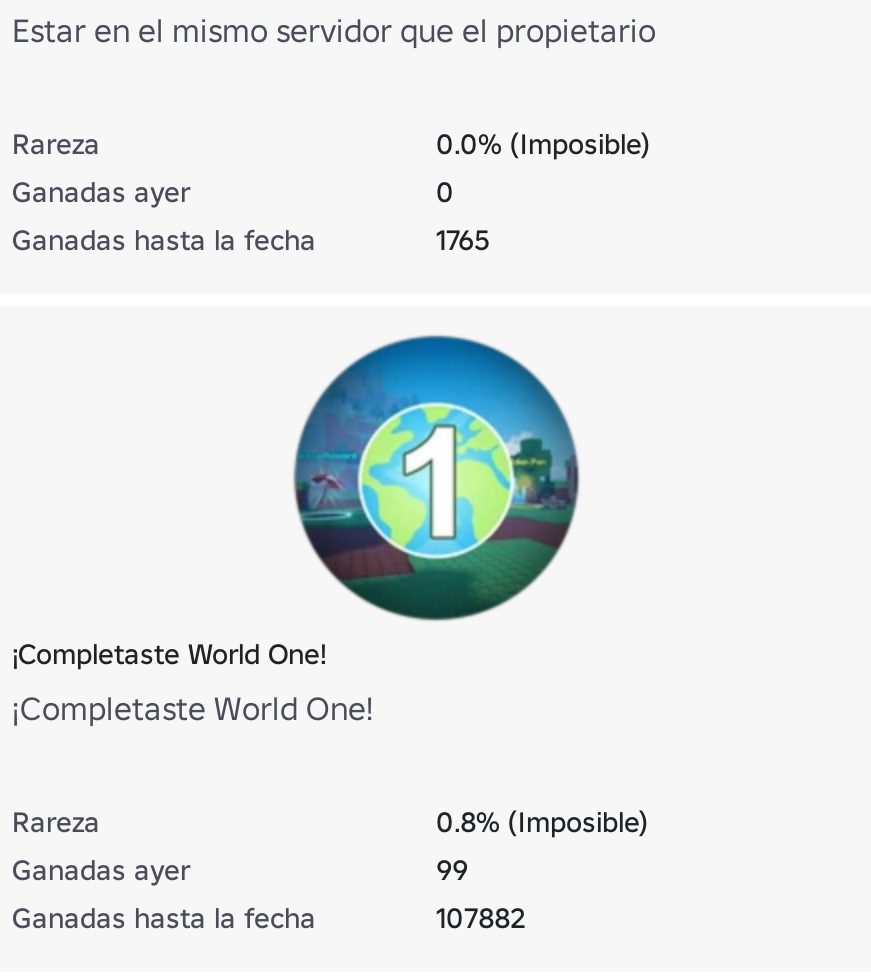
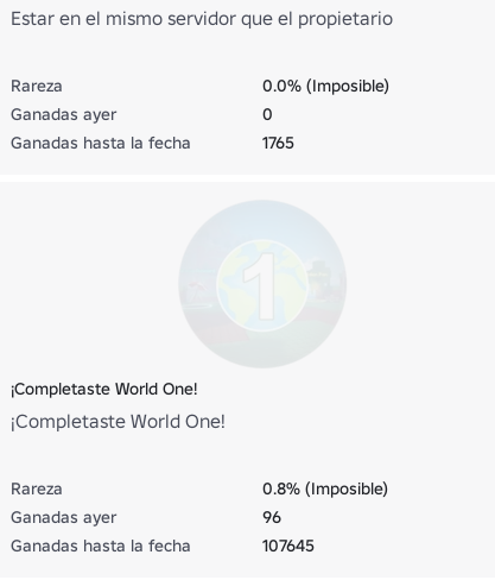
[292,334,580,622] [image] -> none
[436,851,468,887] 99 -> [262,506,281,527] 96
[436,899,526,935] 107882 -> [262,534,315,556] 107645

